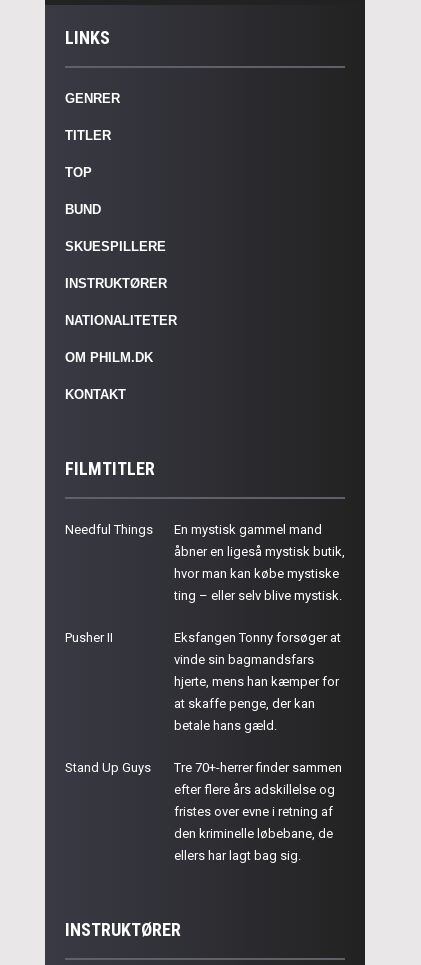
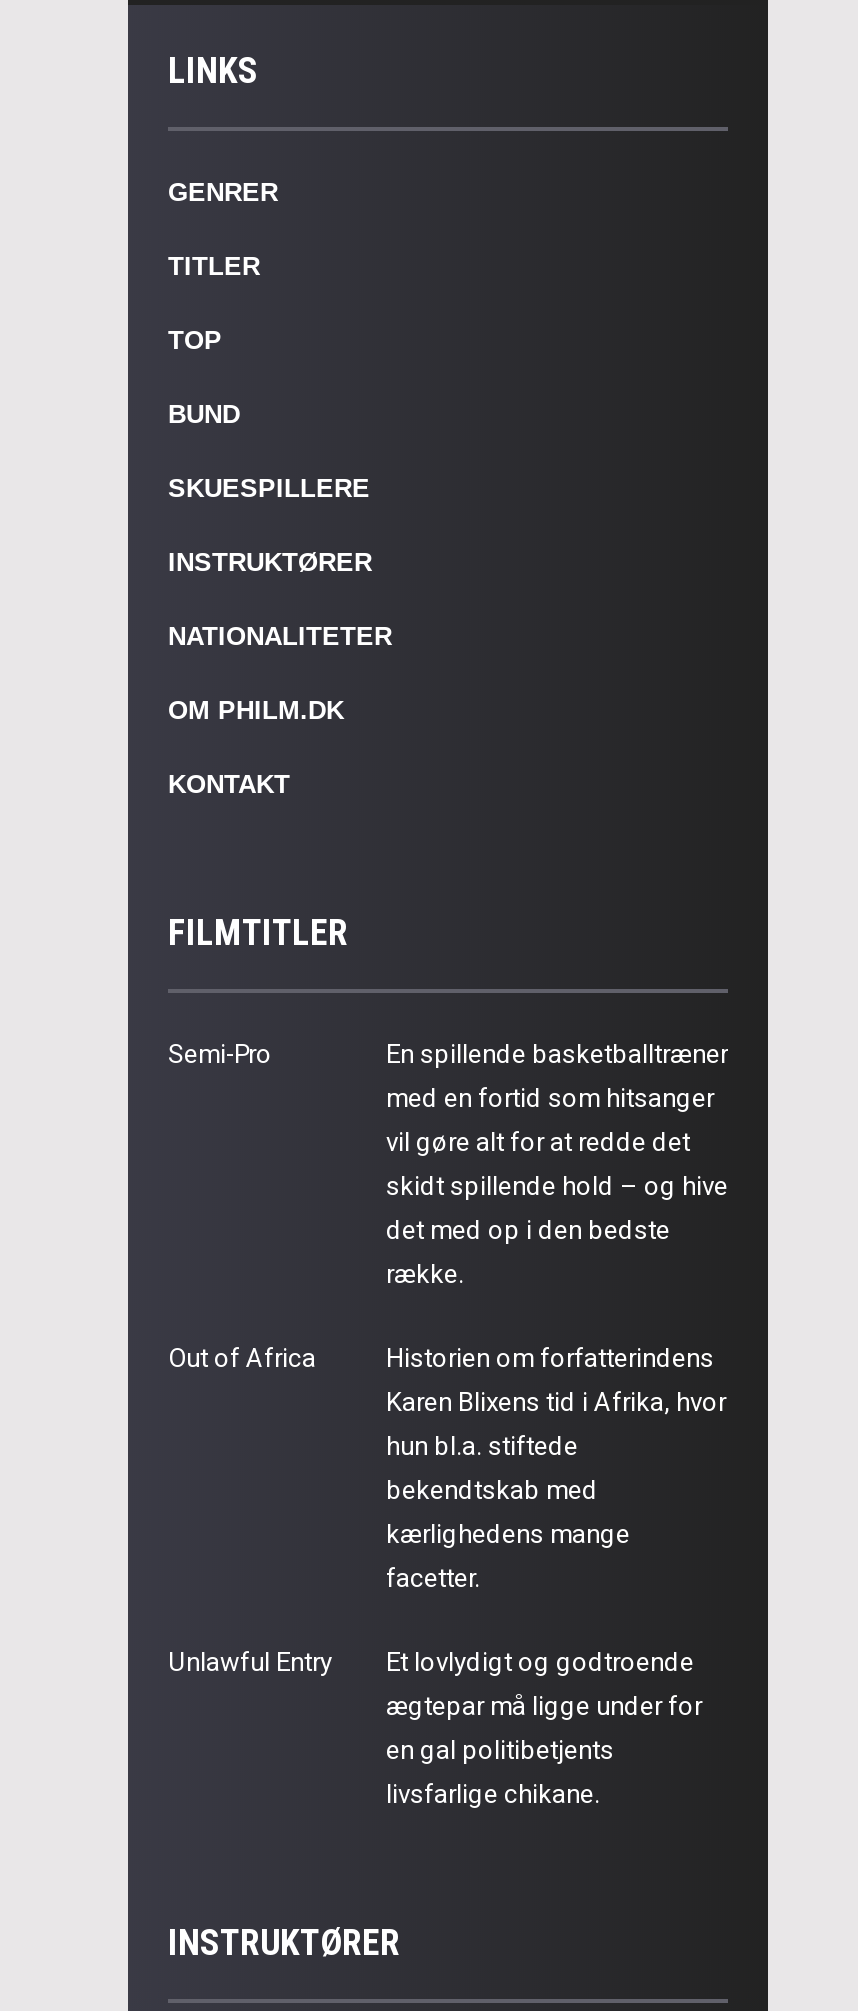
[65,522,345,863] Needful Things | En mystisk gammel mand | åbner en ligeså mystisk butik, | hvor man kan købe mystiske | ting – eller selv blive mystisk. | Pusher II | Eksfangen Tonny forsøger at | vinde sin bagmandsfars | hjerte, mens han kæmper for | at skaffe penge, der kan | betale hans gæld. | Stand Up Guys | Tre 70+-herrer finder sammen | efter flere års adskillelse og | fristes over evne i retning af | den kriminelle løbebane, de | ellers har lagt bag sig. -> [168,1038,728,1808] Semi-Pro | En spillende basketballtræner | med en fortid som hitsanger | vil gøre alt for at redde det | skidt spillende hold – og hive | det med op i den bedste | række. | Out of Africa | Historien om forfatterindens | Karen Blixens tid i Afrika, hvor | hun bl.a. stiftede | bekendtskab med | kærlighedens mange | facetter. | Unlawful Entry | Et lovlydigt og godtroende | ægtepar må ligge under for | en gal politibetjents | livsfarlige chikane.

